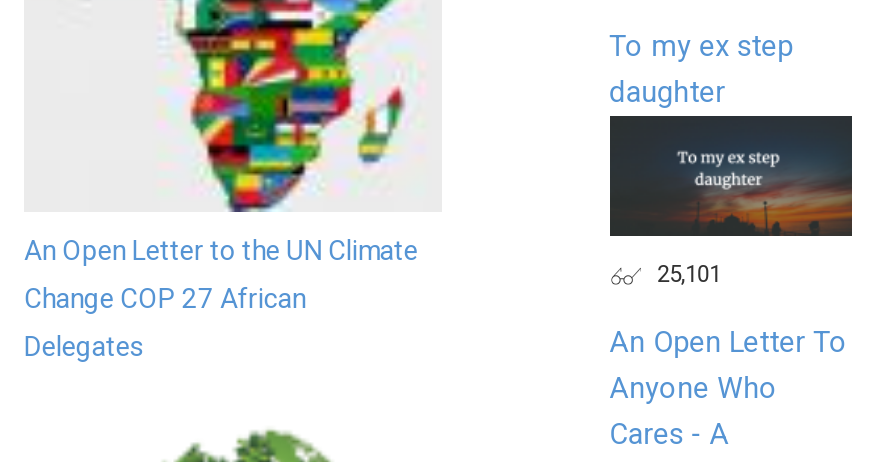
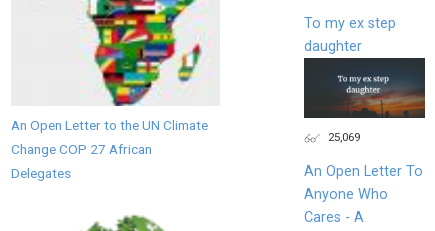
[657,260,721,288] 25,101 -> [328,130,360,144] 25,069

